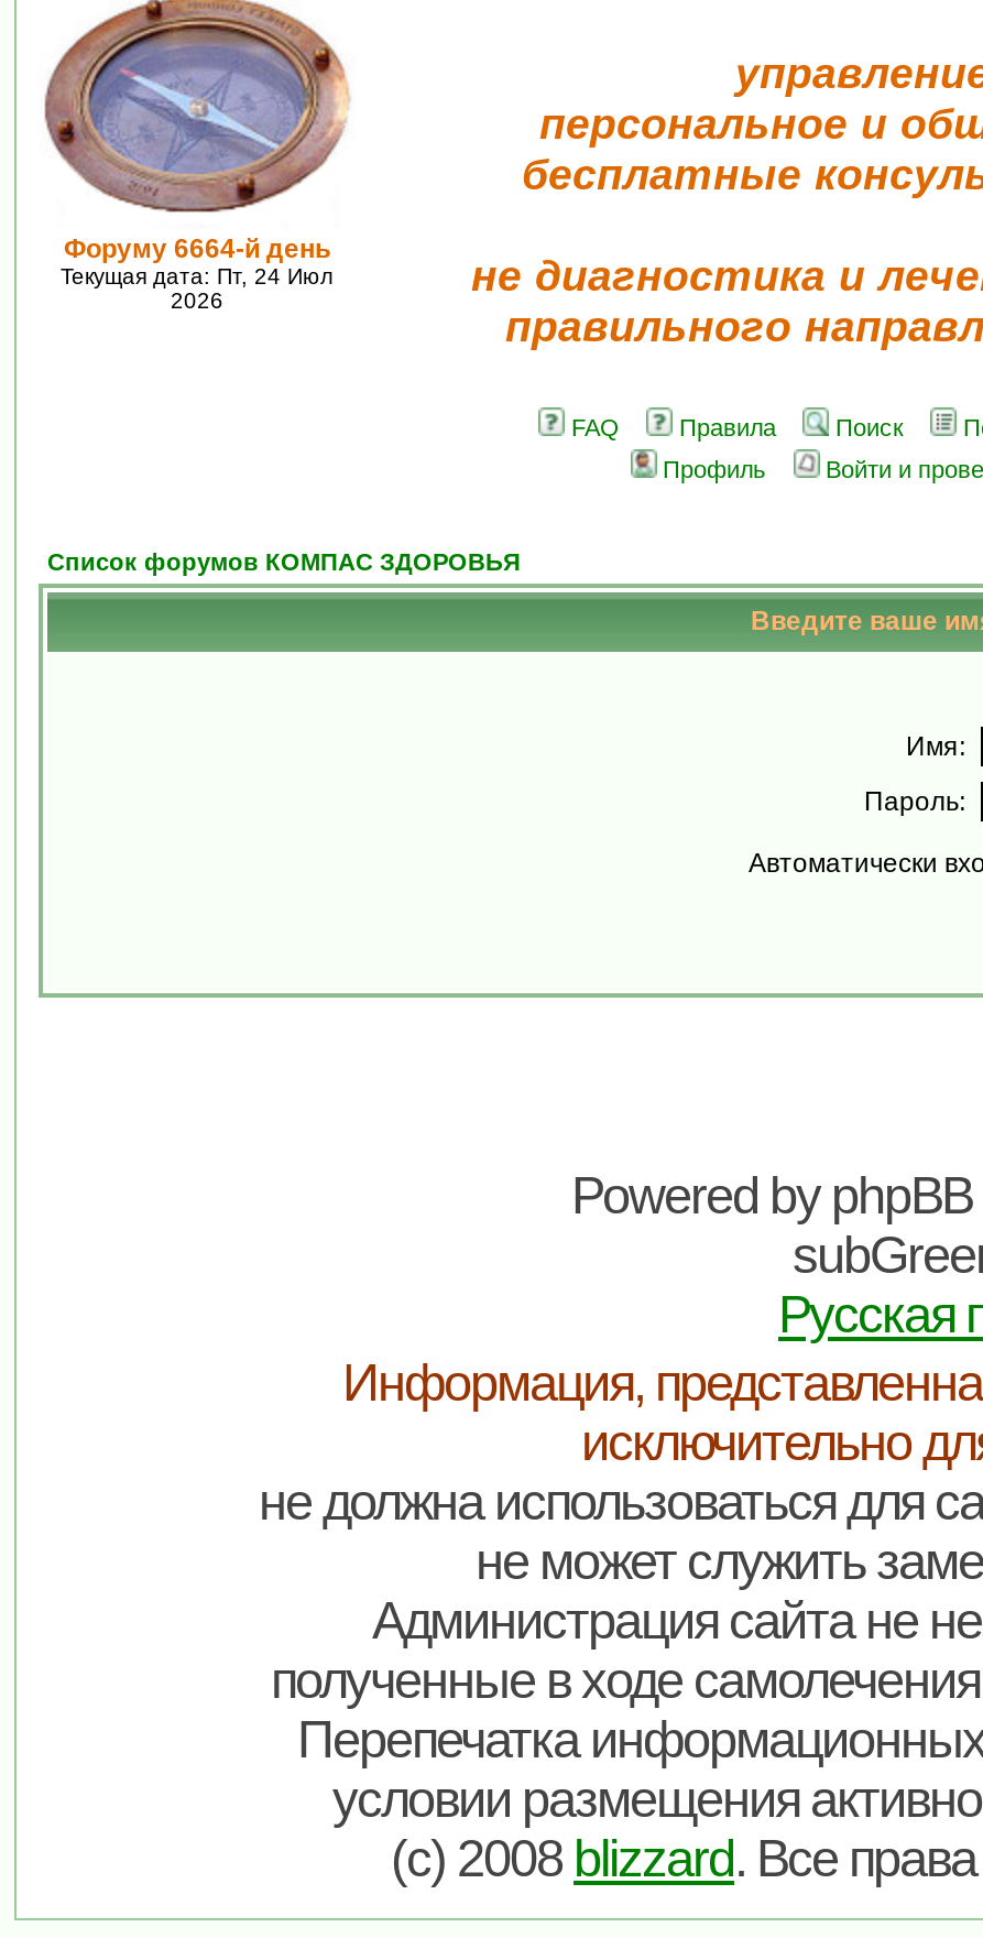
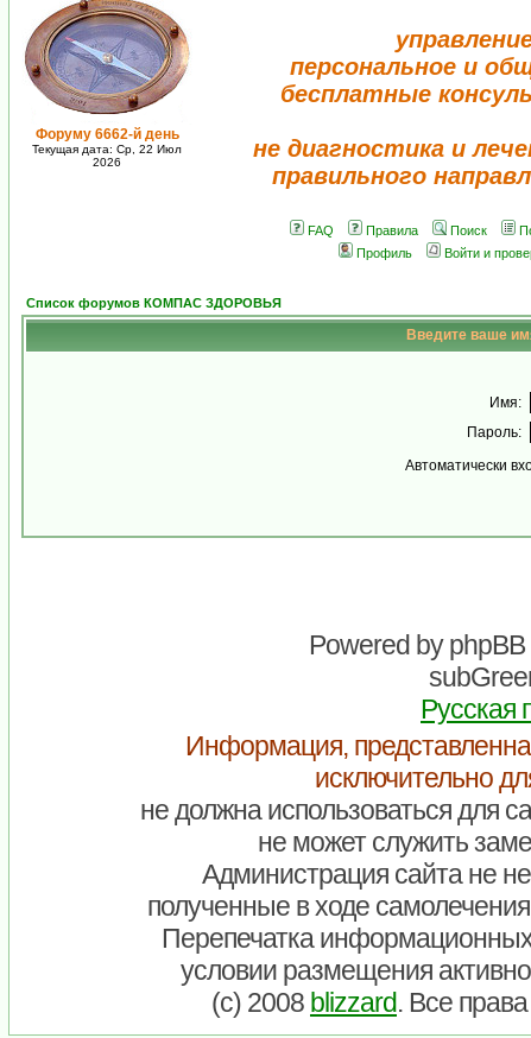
[64,233,330,264] Форуму 6664-й день -> [35,126,179,143] Форуму 6662-й день
[61,264,334,288] Текущая дата: Пт, 24 Июл -> [32,143,182,156] Текущая дата: Ср, 22 Июл

